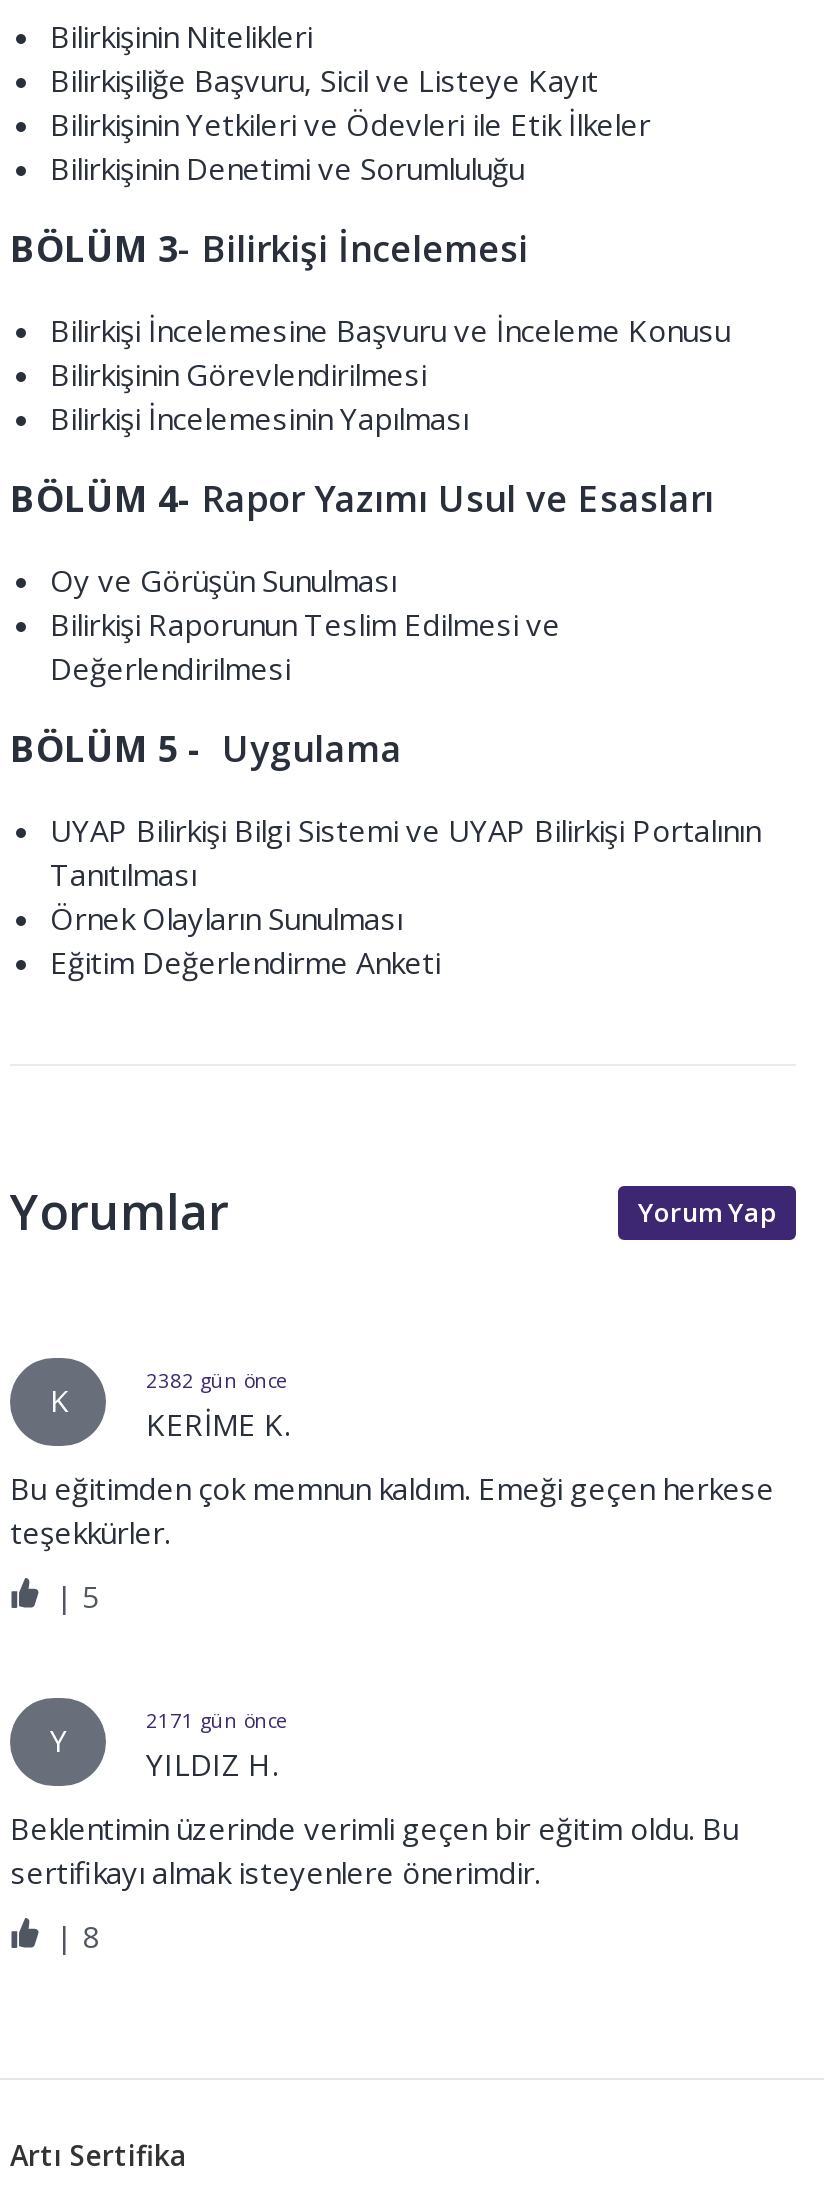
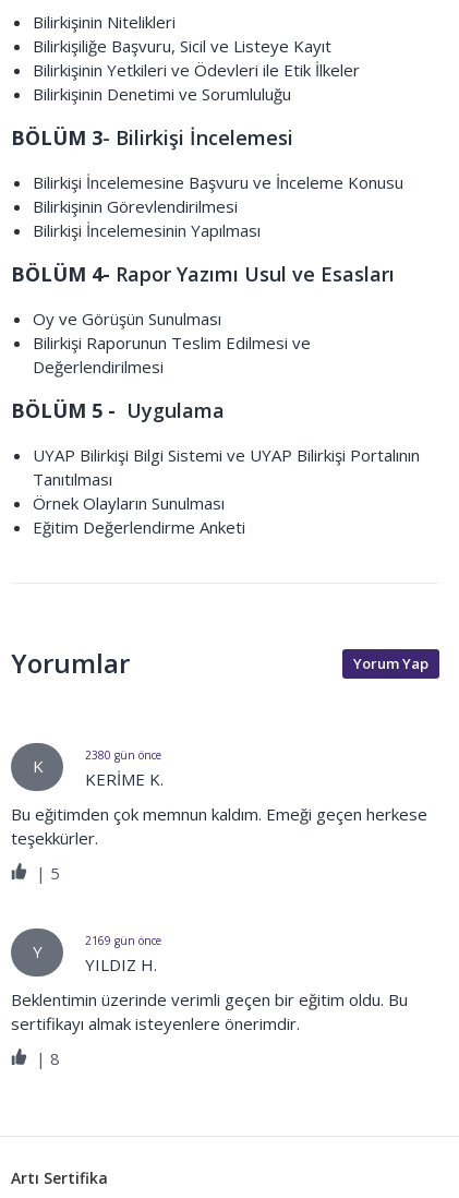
[146,1366,286,1394] 2382 gün önce -> [85,747,161,763] 2380 gün önce
[146,1706,286,1734] 2171 gün önce -> [85,933,161,948] 2169 gün önce

